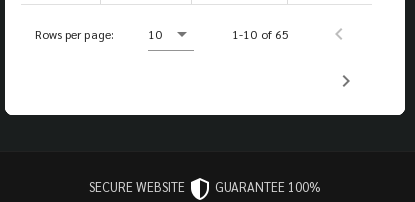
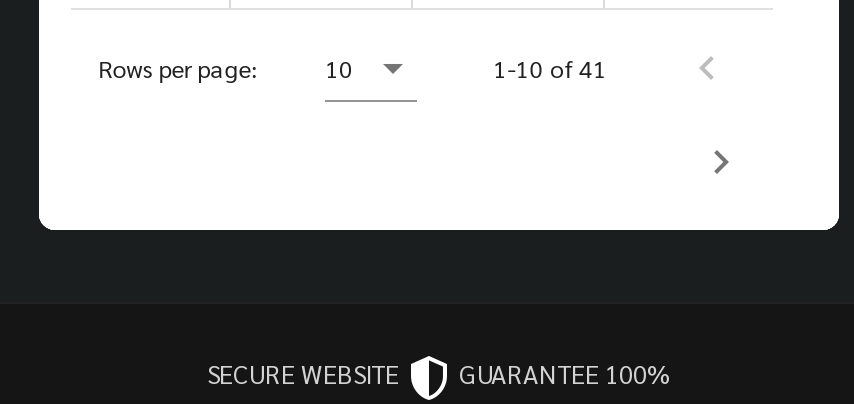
[232,26,289,42] 1-10 of 65 -> [493,52,607,84] 1-10 of 41

